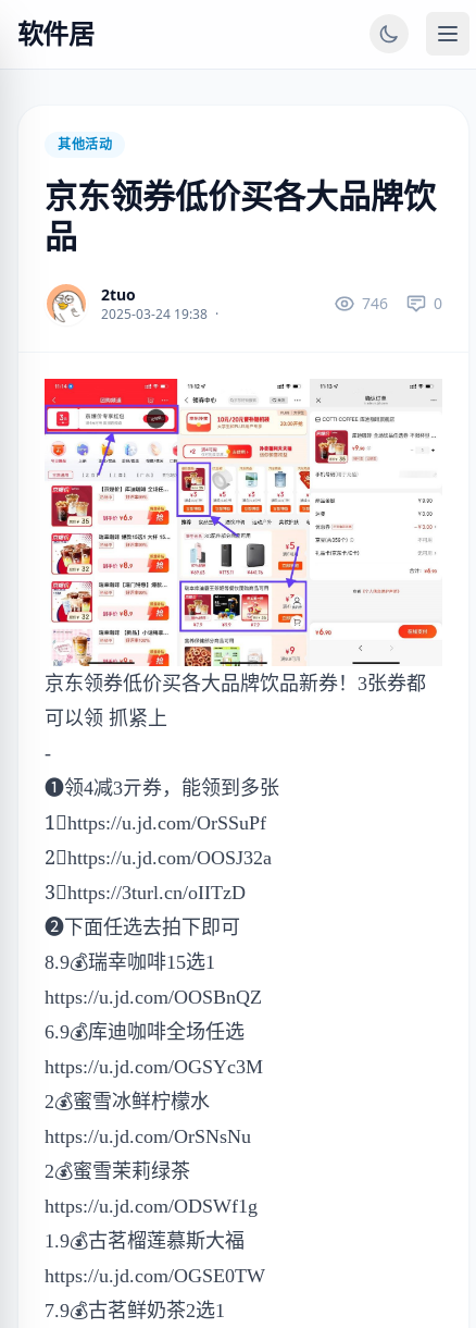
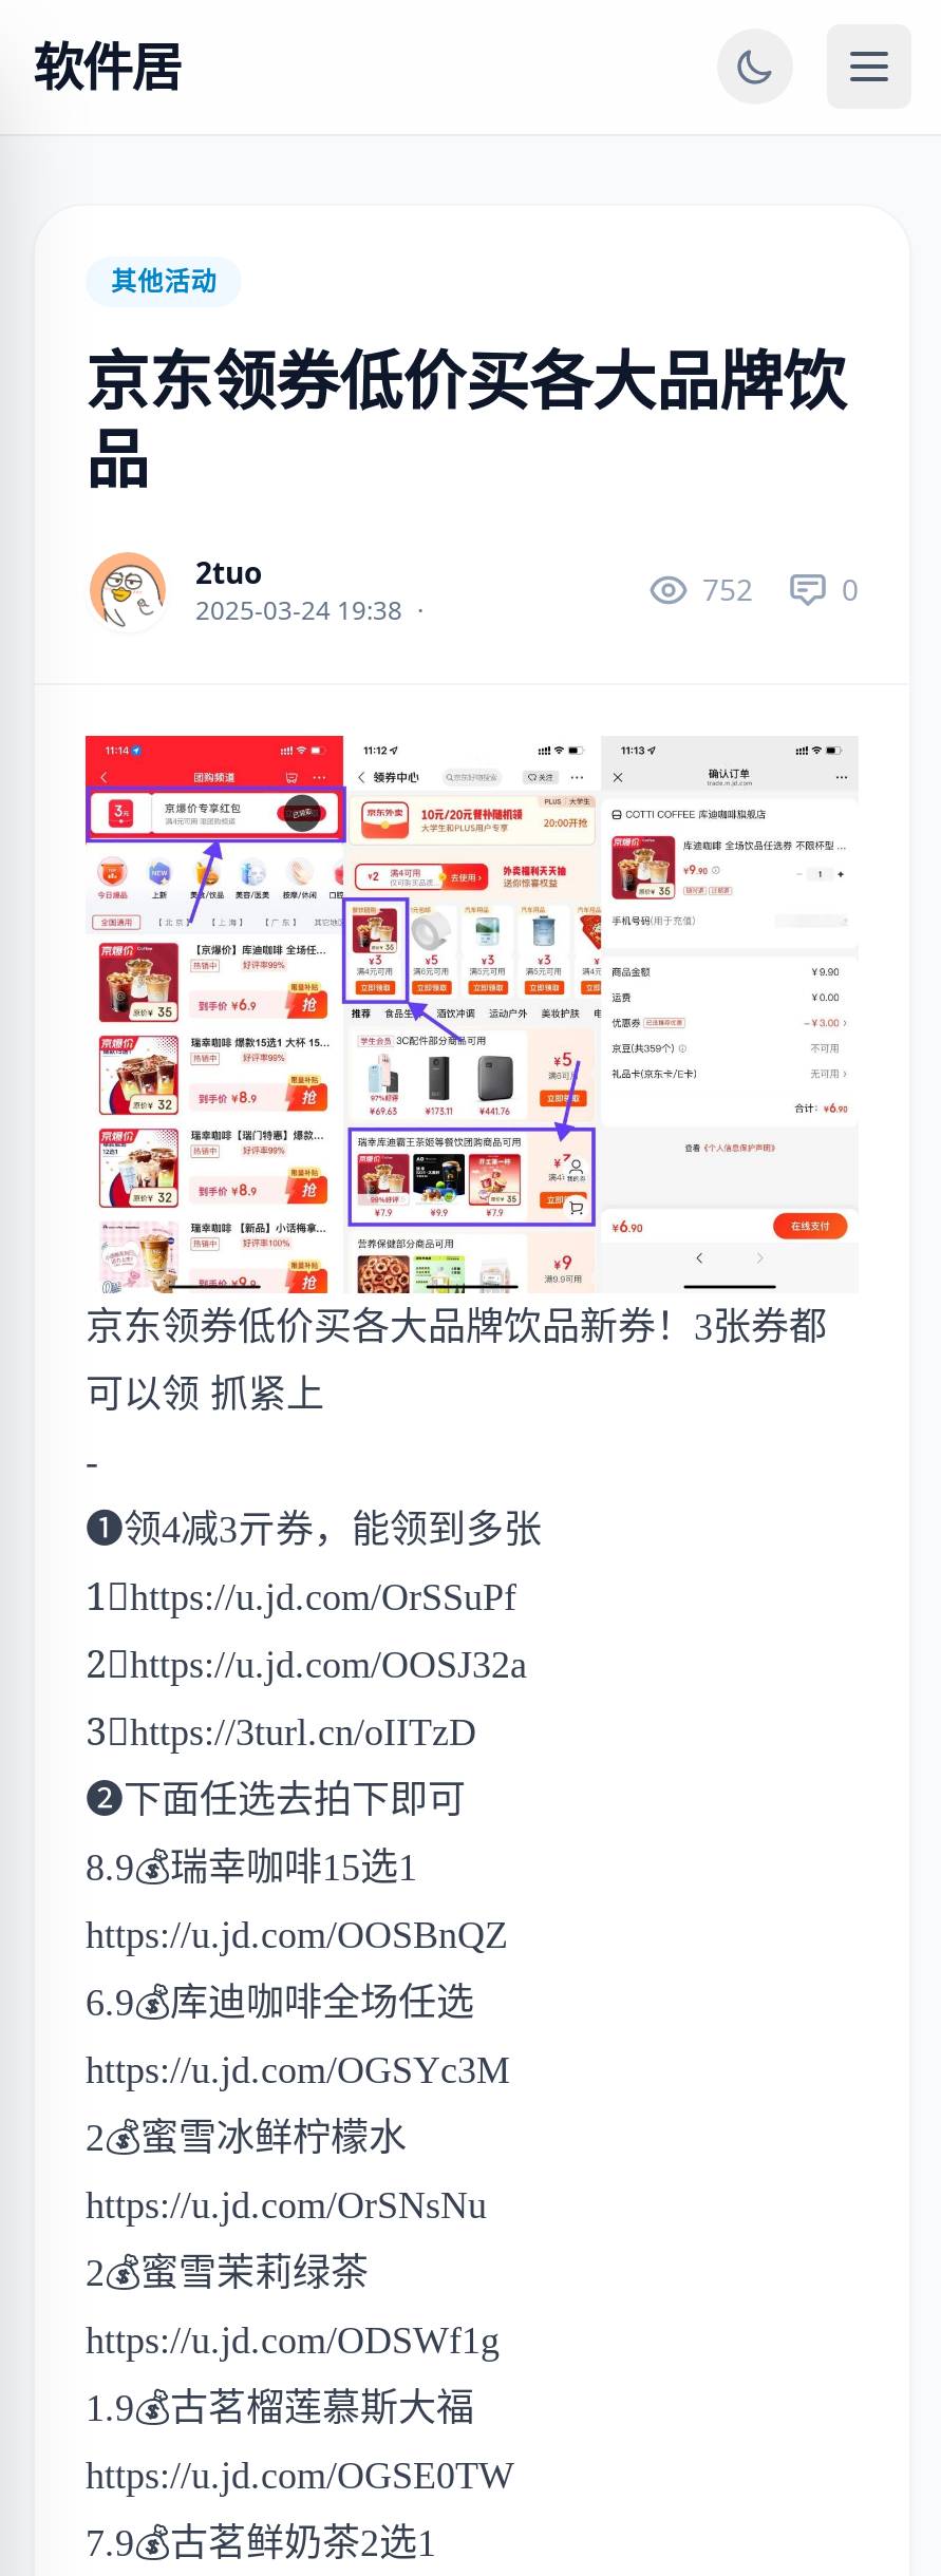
[362,293,388,313] 746 -> [702,569,753,609] 752

